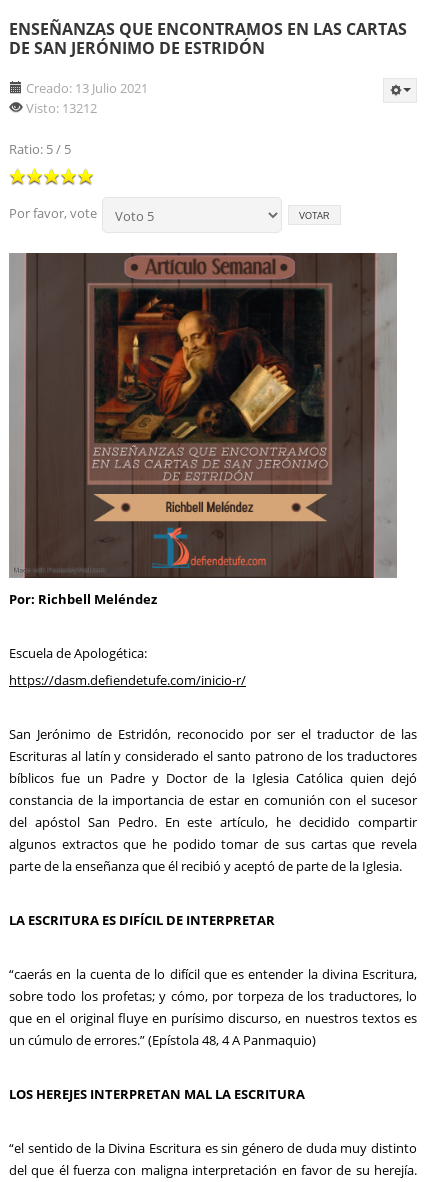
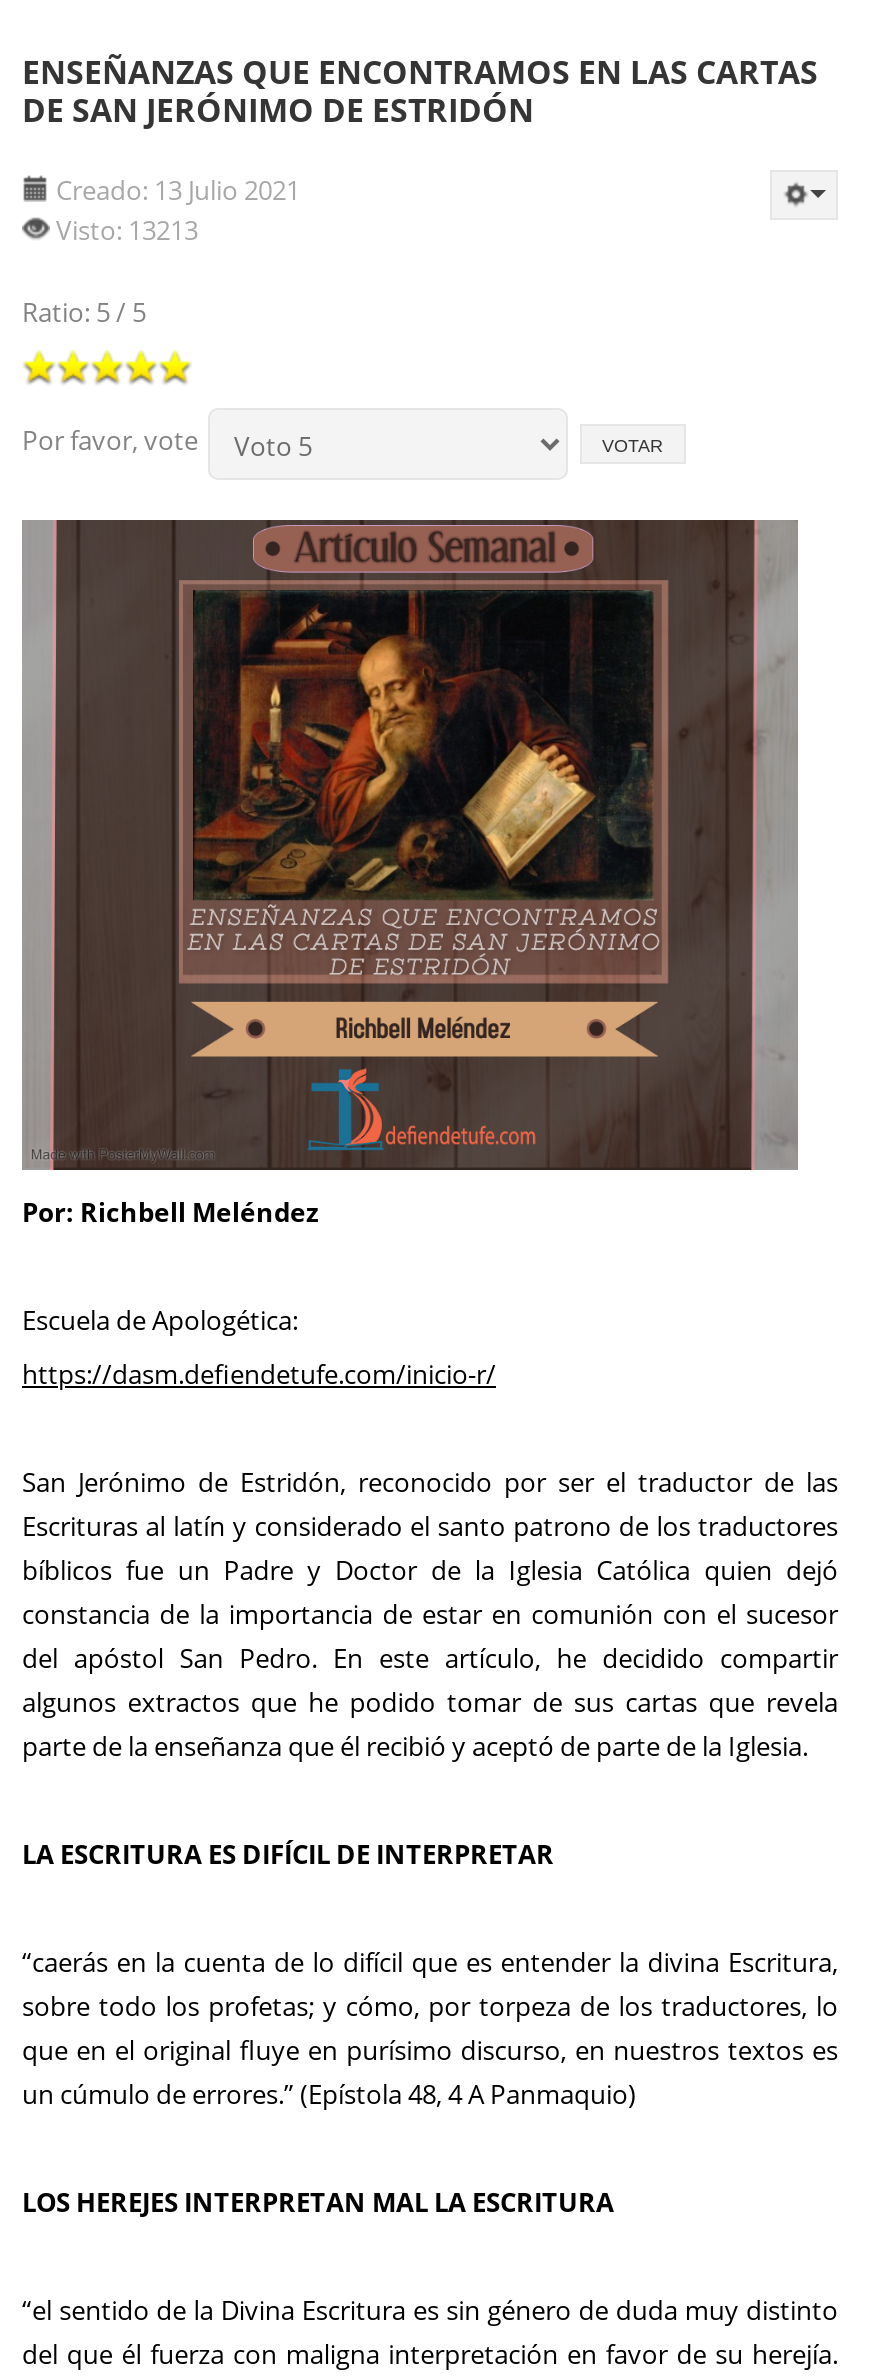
[26,99,97,117] Visto: 13212 -> [56,211,198,247] Visto: 13213

